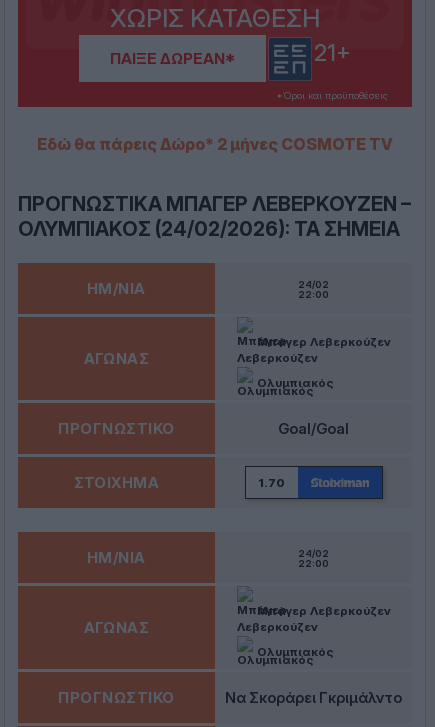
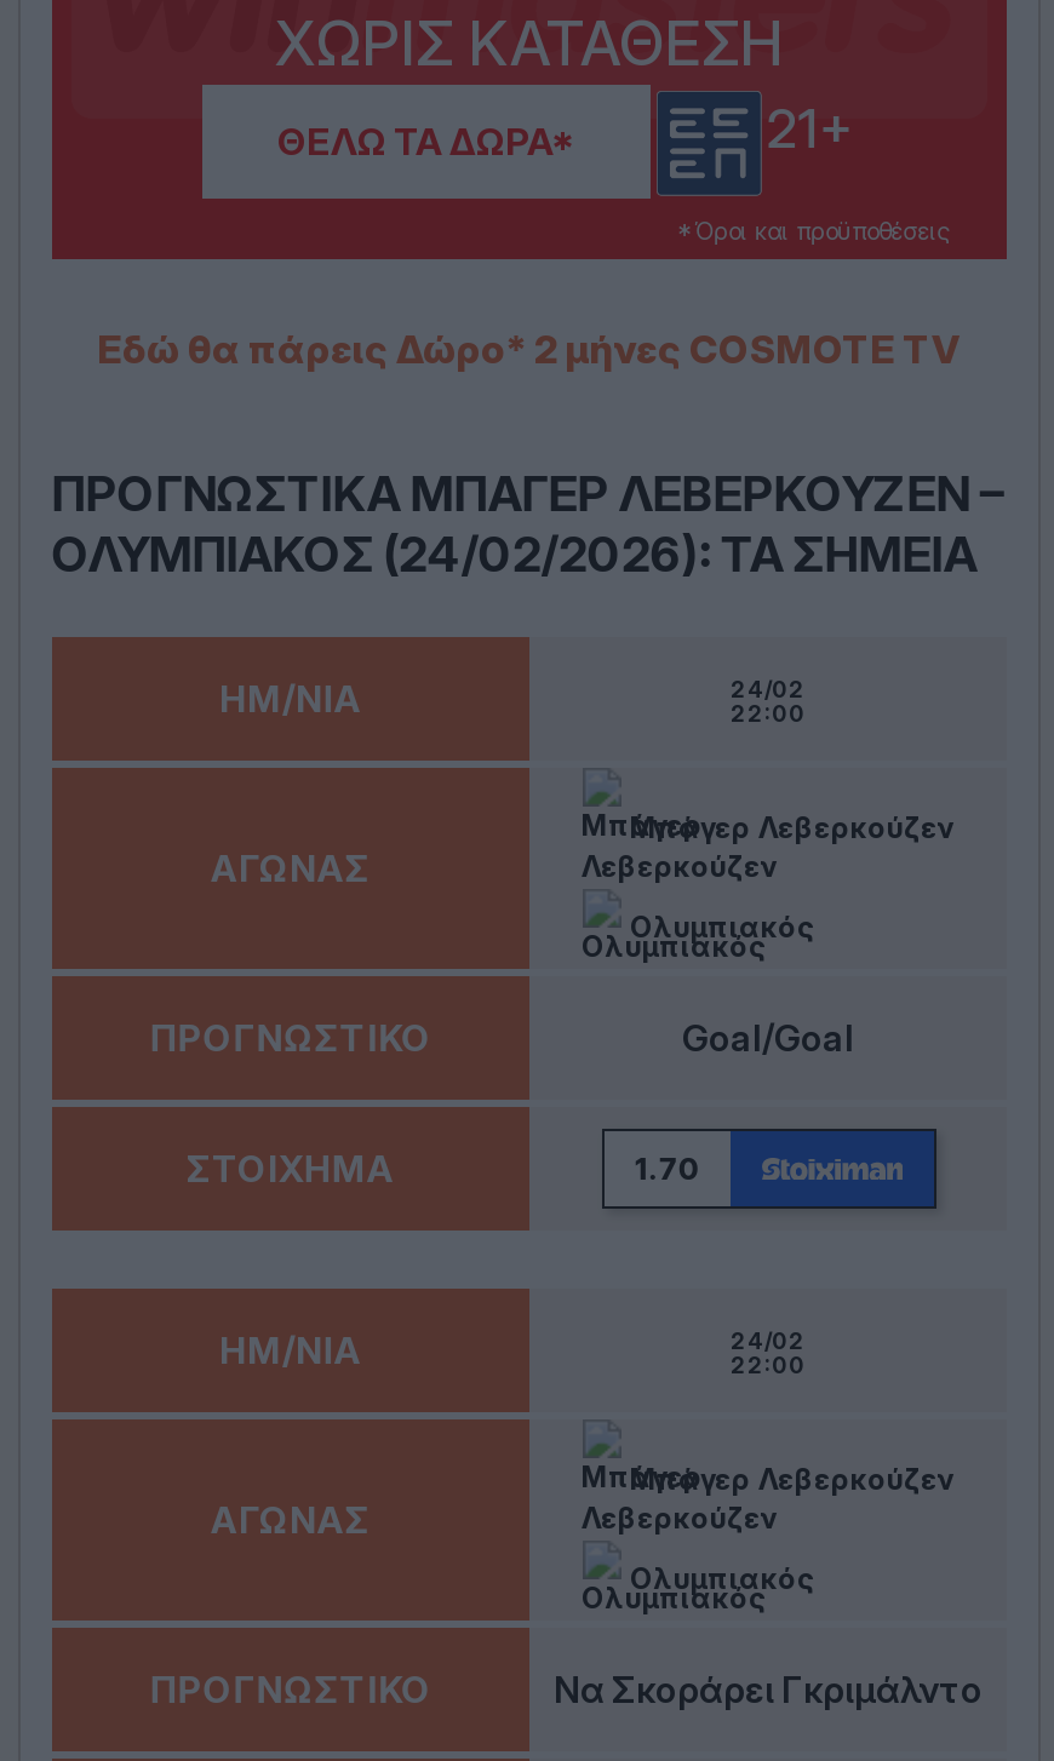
[110,48,235,67] ΠΑΊΞΕ ΔΩΡΕΆΝ* -> [277,117,575,164] ΘΈΛΩ ΤΑ ΔΏΡΑ*

